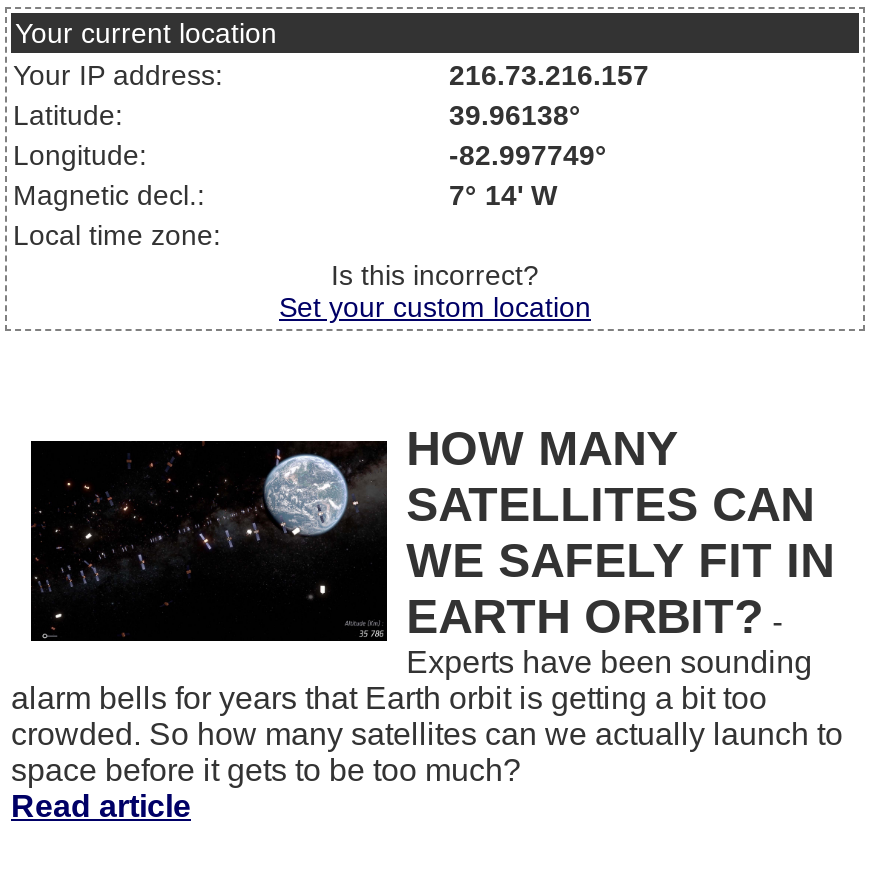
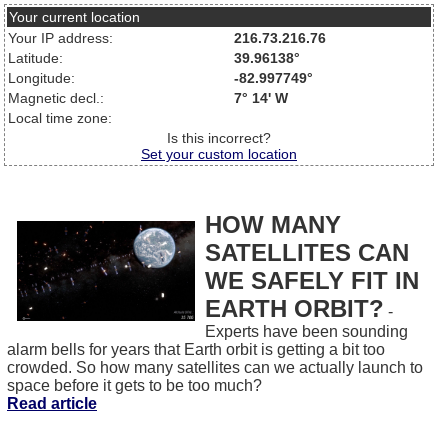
[449,59,649,91] 216.73.216.157 -> [234,30,326,46] 216.73.216.76

